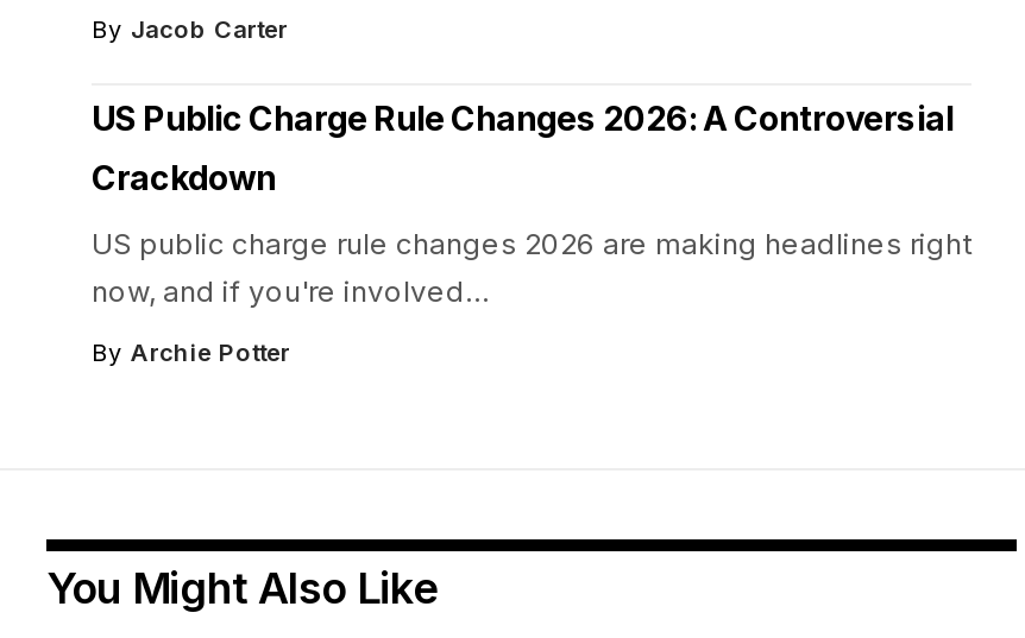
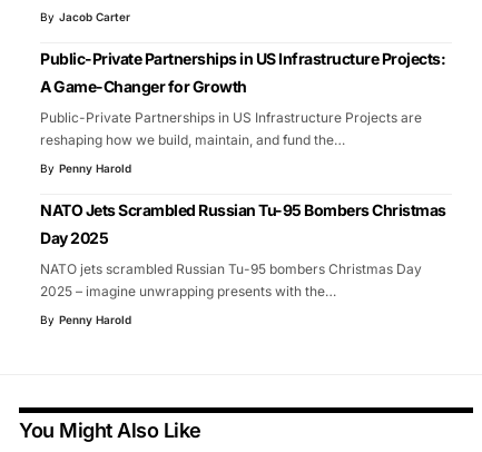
[92,96,971,365] US Public Charge Rule Changes 2026: A Controversial | Crackdown | US public charge rule changes 2026 are making headlines right | now, and if you're involved… | By Archie Potter -> [40,48,446,326] Public-Private Partnerships in US Infrastructure Projects: | A Game-Changer for Growth | Public-Private Partnerships in US Infrastructure Projects are | reshaping how we build, maintain, and fund the … | By Penny Harold | NATO Jets Scrambled Russian Tu-95 Bombers Christmas | Day 2025 | NATO jets scrambled Russian Tu-95 bombers Christmas Day | 2025 – imagine unwrapping presents with the … | By Penny Harold

